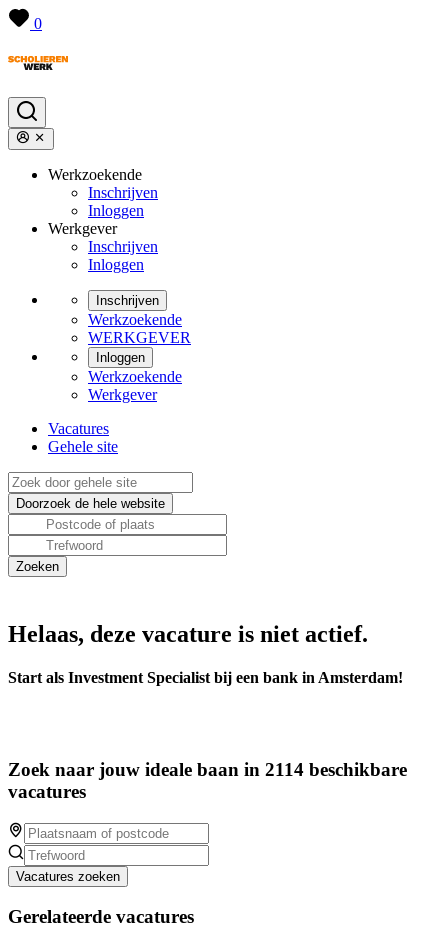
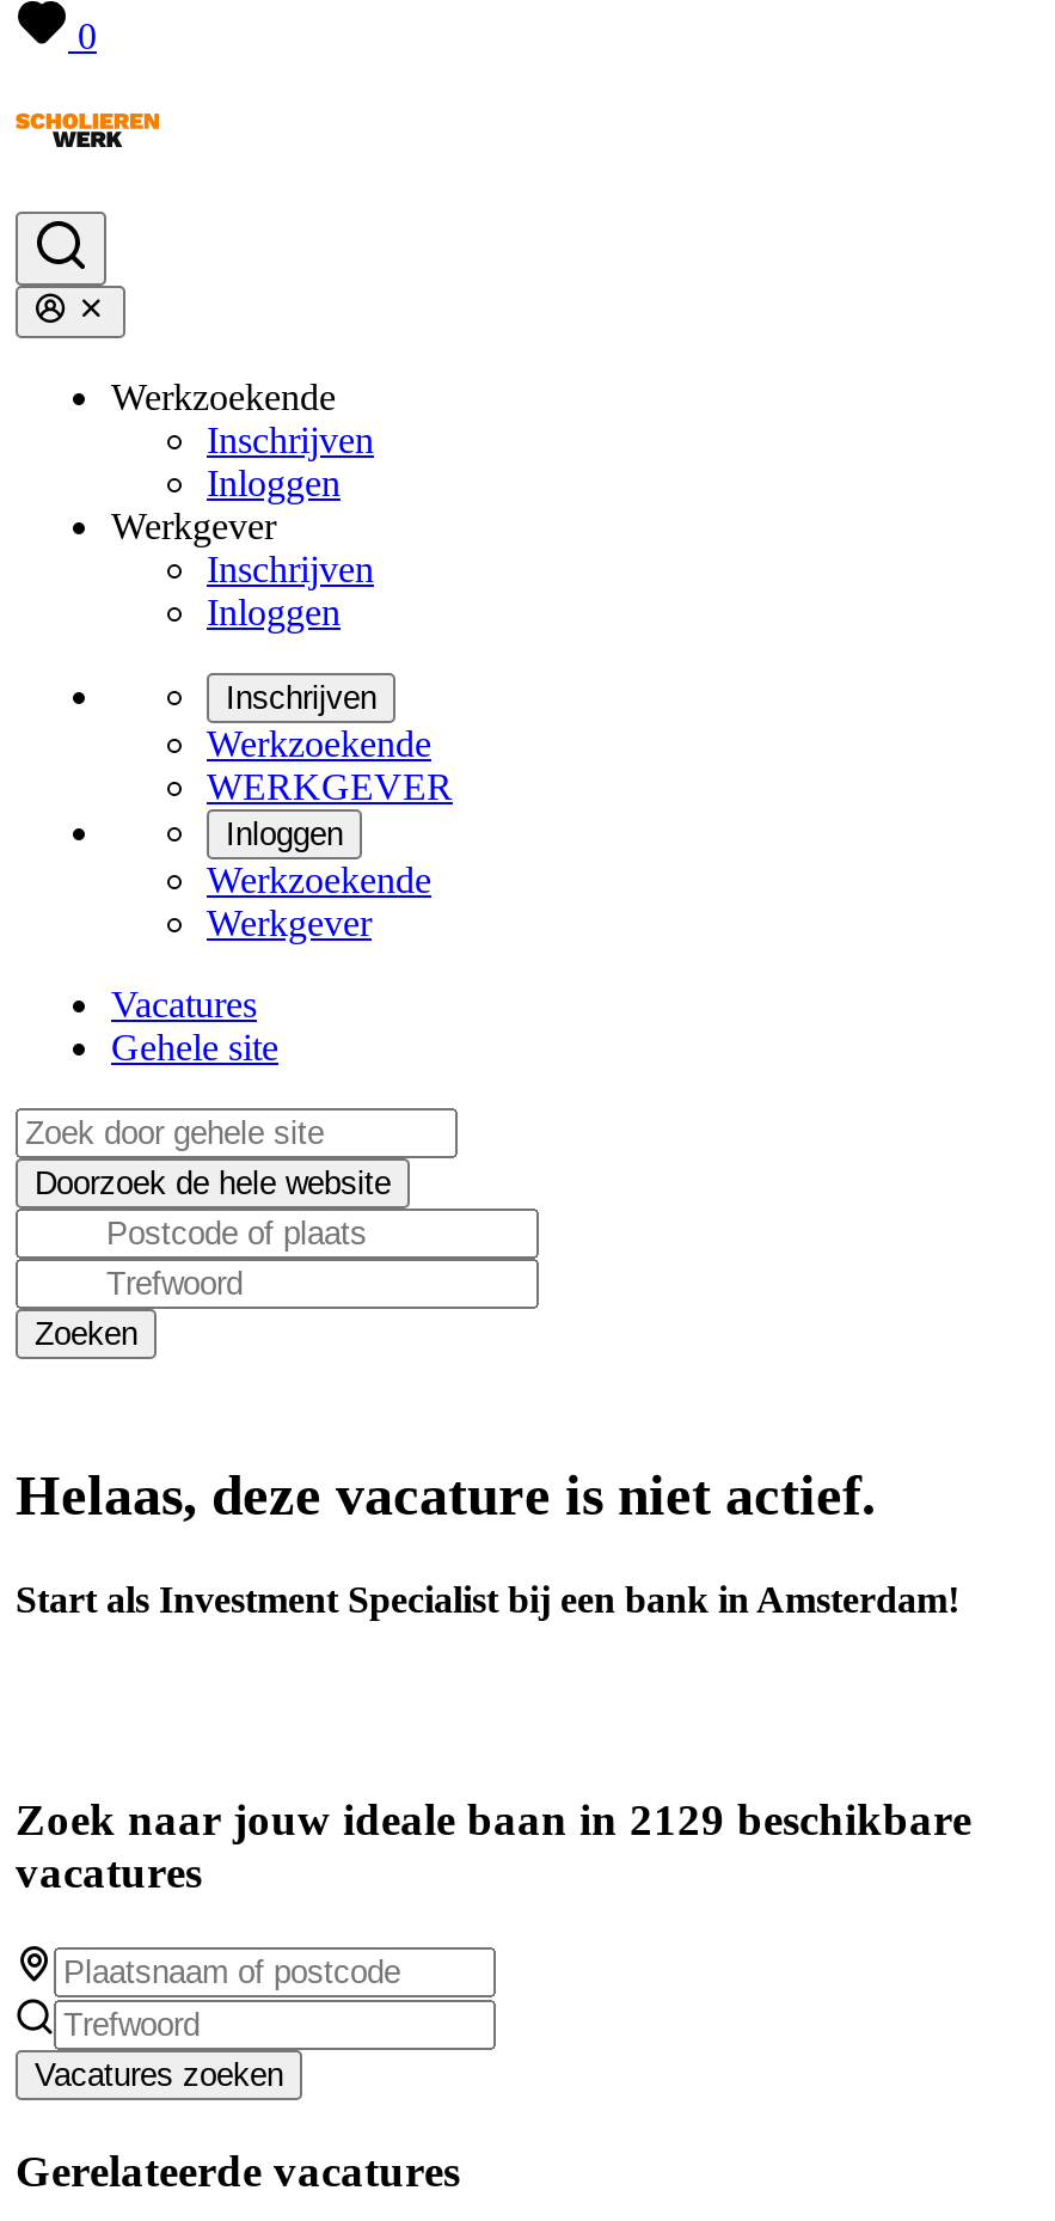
[8,759,407,780] Zoek naar jouw ideale baan in 2114 beschikbare -> [16,1795,971,1845] Zoek naar jouw ideale baan in 2129 beschikbare

